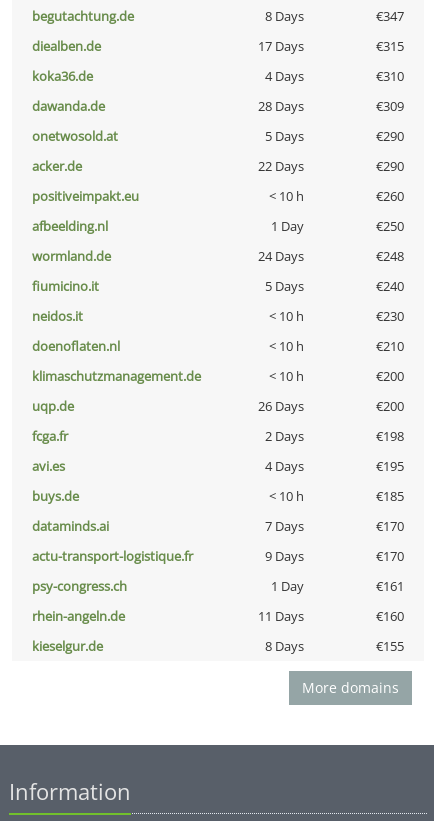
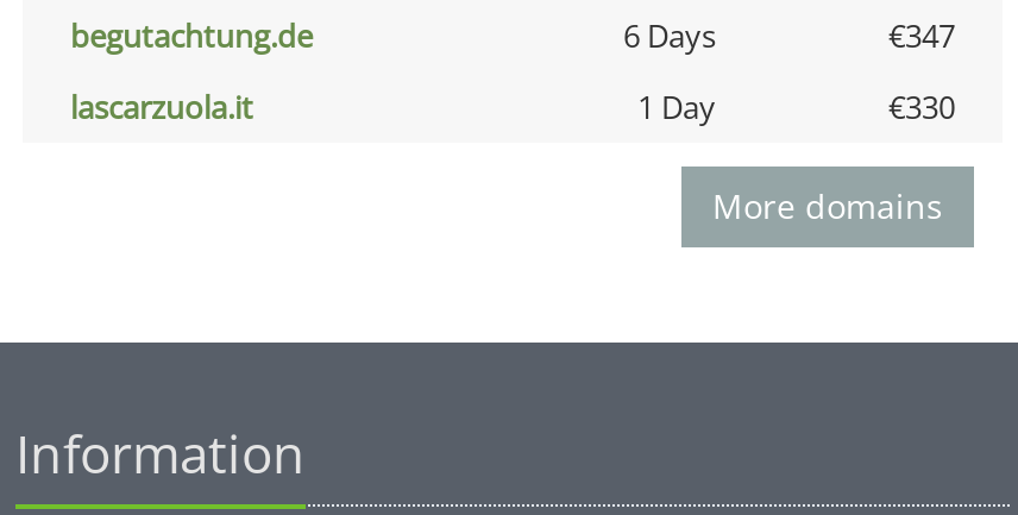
[264,7,303,25] 8 Days -> [623,14,716,57] 6 Days
[32,37,404,235] diealben.de | 17 Days | €315 | koka36.de | 4 Days | €310 | dawanda.de | 28 Days | €309 | onetwosold.at | 5 Days | €290 | acker.de | 22 Days | €290 | positiveimpakt.eu | < 10 h | €260 | afbeelding.nl -> [70,86,253,128] lascarzuola.it
[32,217,404,655] €250 | wormland.de | 24 Days | €248 | fiumicino.it | 5 Days | €240 | neidos.it | < 10 h | €230 | doenoflaten.nl | < 10 h | €210 | klimaschutzmanagement.de | < 10 h | €200 | uqp.de | 26 Days | €200 | fcga.fr | 2 Days | €198 | avi.es | 4 Days | €195 | buys.de | < 10 h | €185 | dataminds.ai | 7 Days | €170 | actu-transport-logistique.fr | 9 Days | €170 | psy-congress.ch | 1 Day | €161 | rhein-angeln.de | 11 Days | €160 | kieselgur.de | 8 Days | €155 -> [888,86,955,128] €330

